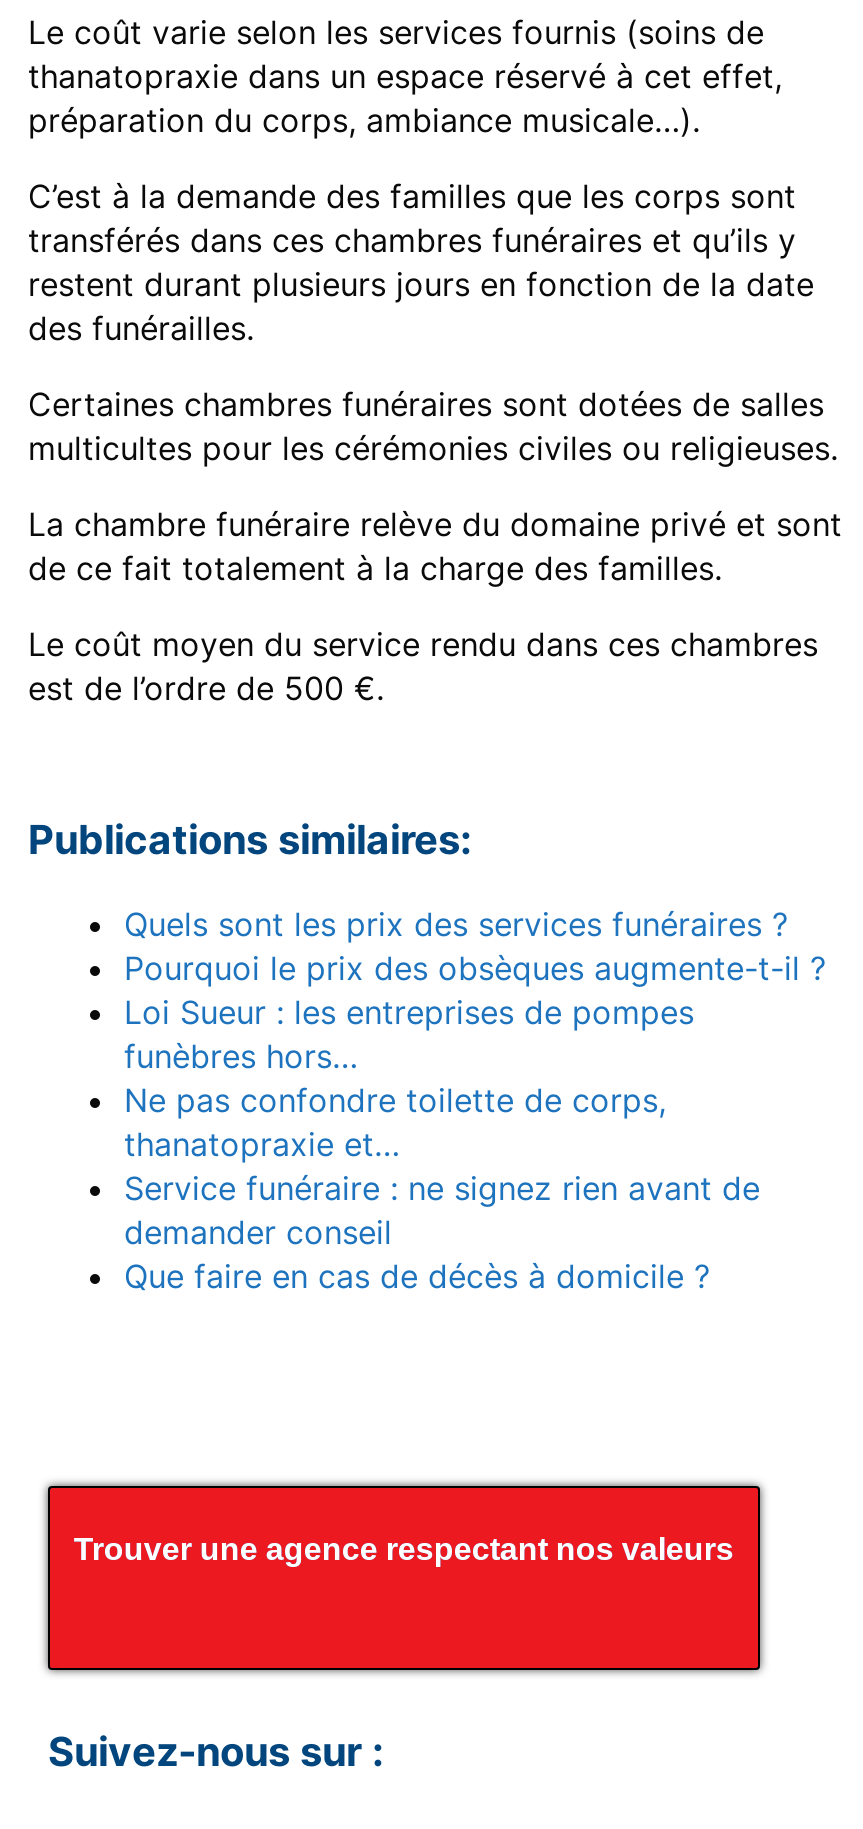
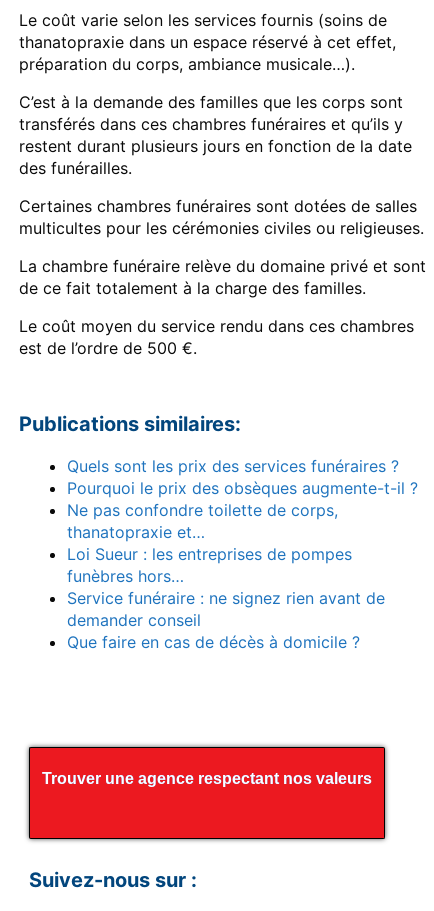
moved [124,992,694,1076] -> [67,544,352,586]: Loi Sueur : les entreprises de pompes | funèbres hors…
moved [124,1080,666,1164] -> [67,500,338,542]: Ne pas confondre toilette de corps, | thanatopraxie et…

